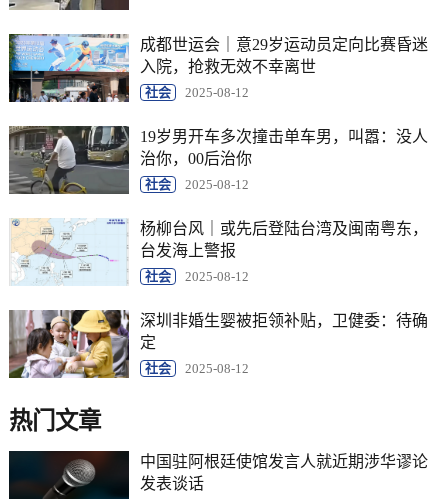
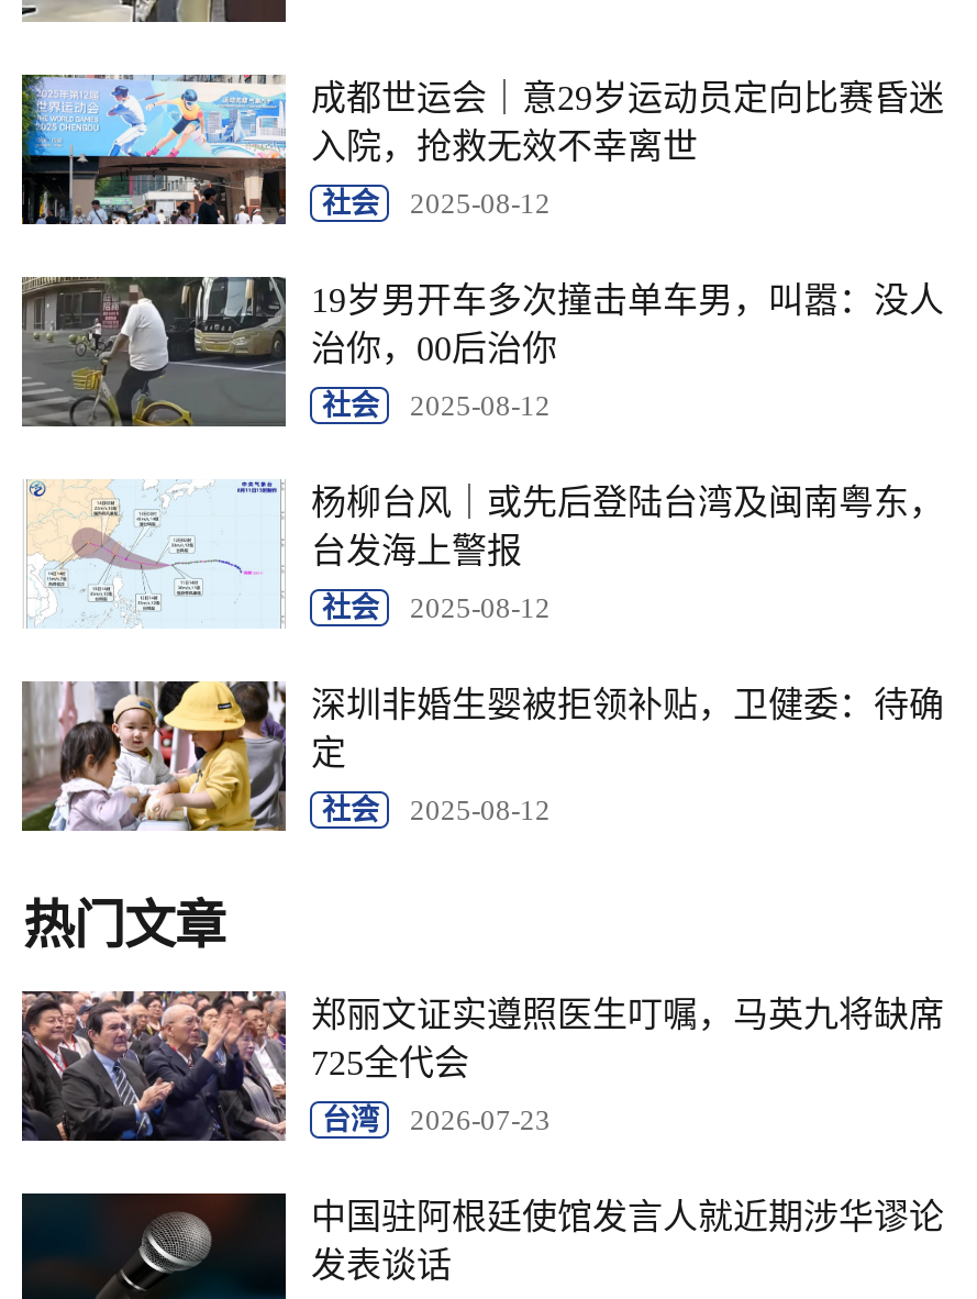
none -> [20,989,944,1158] [image] | 郑丽文证实遵照医生叮嘱，马英九将缺席 | 725全代会 | 台湾 | 2026-07-23

